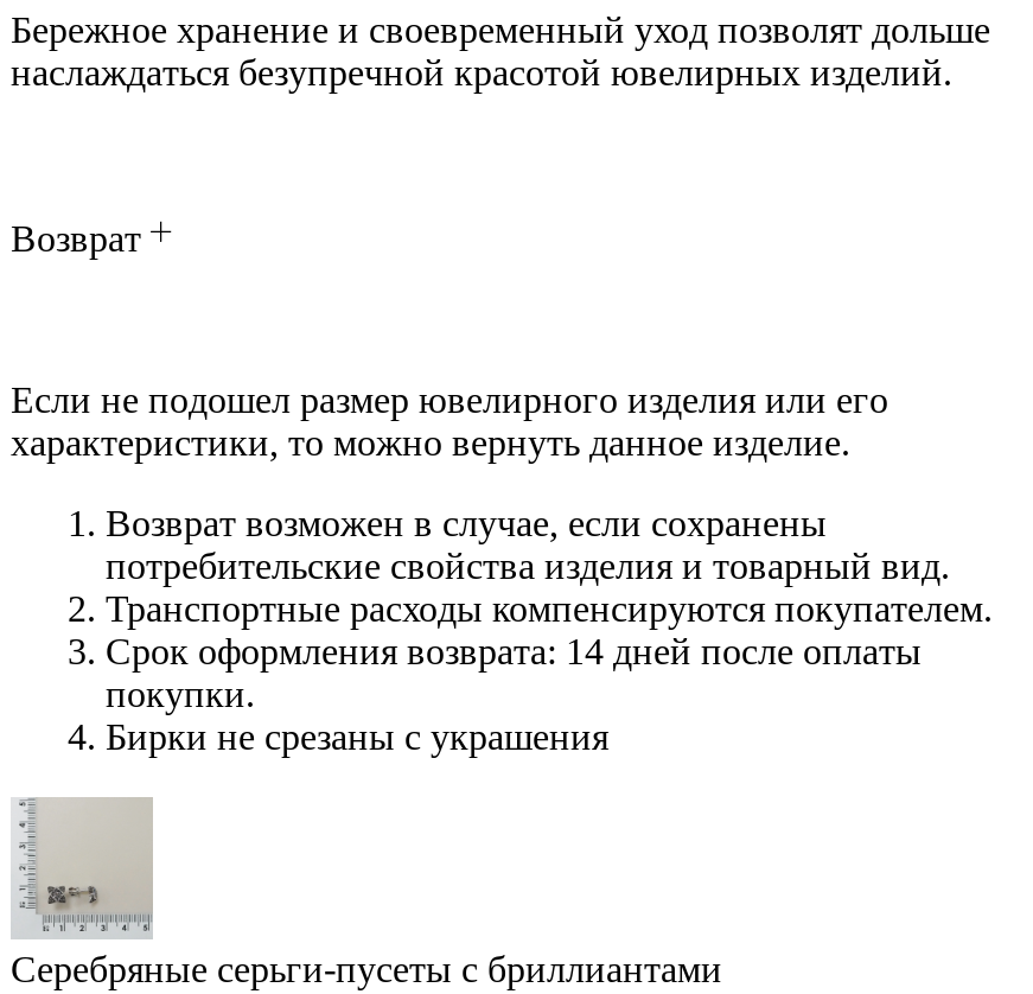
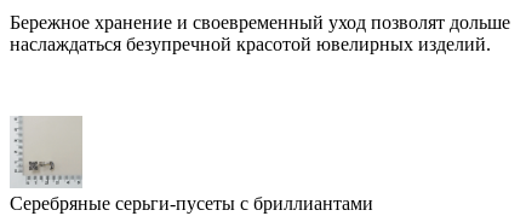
[11,218,141,259] Возврат -> none
[11,380,993,757] Если не подошел размер ювелирного изделия или его | характеристики, то можно вернуть данное изделие. | Возврат возможен в случае, если сохранены | потребительские свойства изделия и товарный вид. | Транспортные расходы компенсируются покупателем. | Срок оформления возврата: 14 дней после оплаты | покупки. | Бирки не срезаны с украшения -> none

